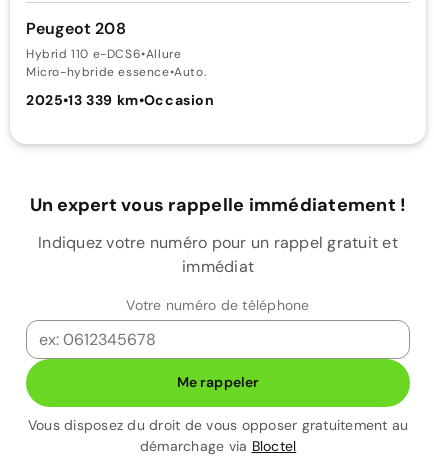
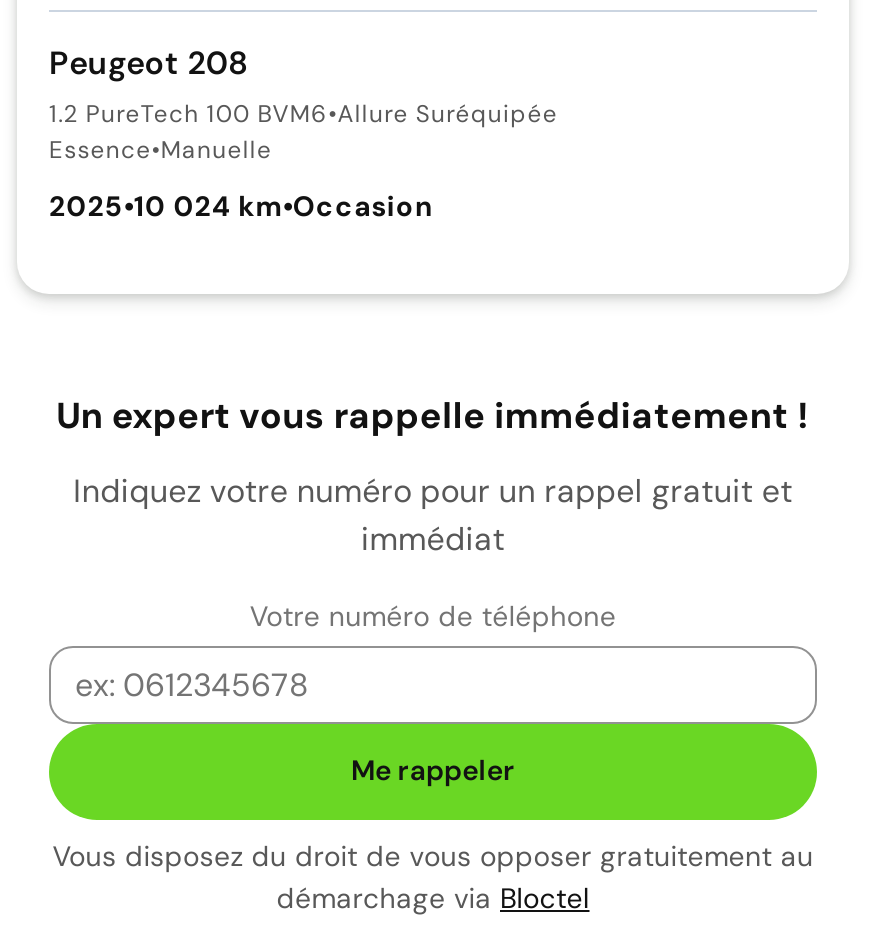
[26,46,206,80] Hybrid 110 e-DCS6•Allure | Micro-hybride essence•Auto. -> [49,98,558,166] 1.2 PureTech 100 BVM6•Allure Suréquipée | Essence•Manuelle
[26,91,215,109] 2025•13 339 km•Occasion -> [49,188,434,224] 2025•10 024 km•Occasion

